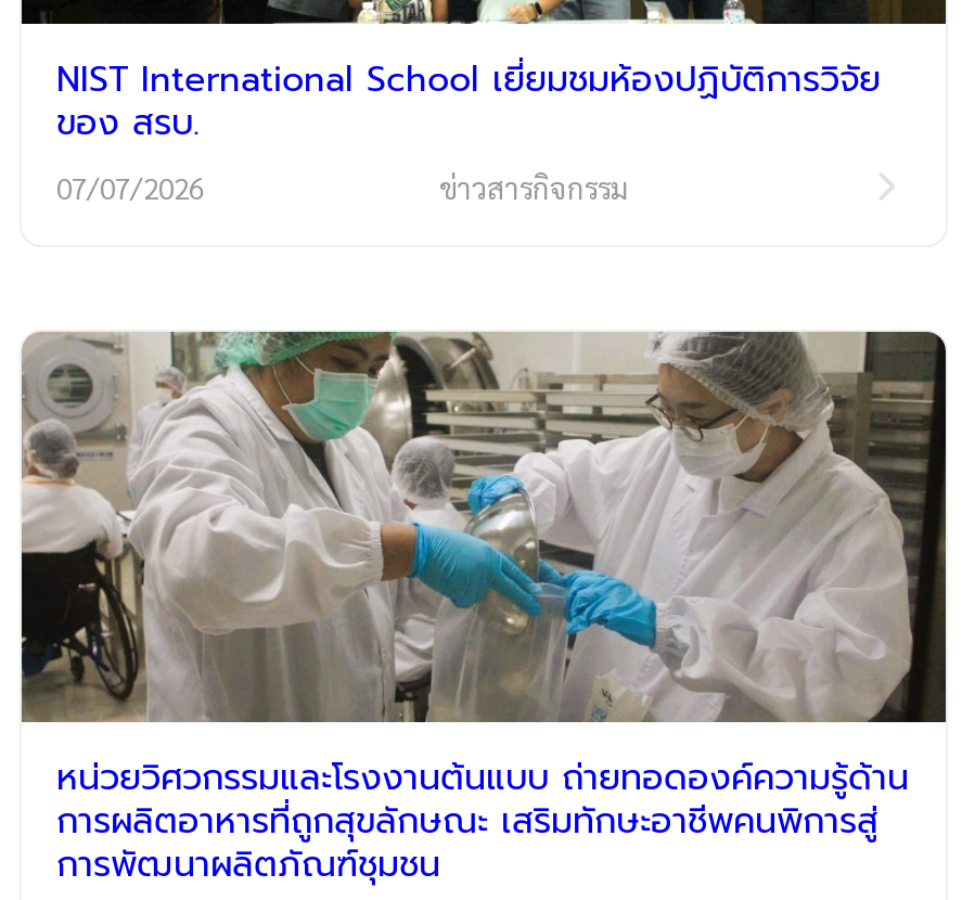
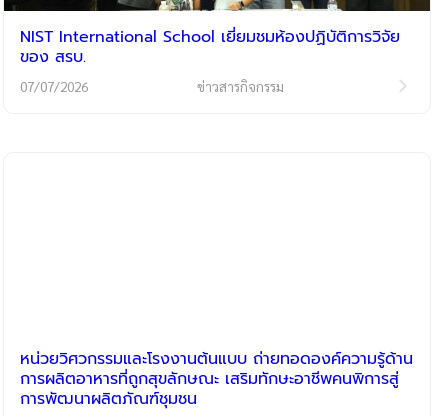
[20,330,948,724] [image] -> none

